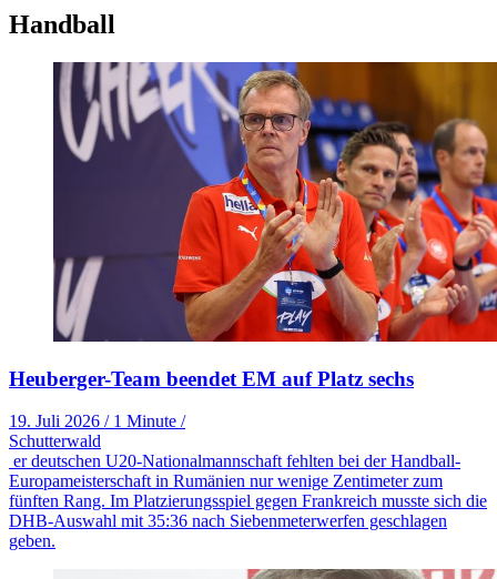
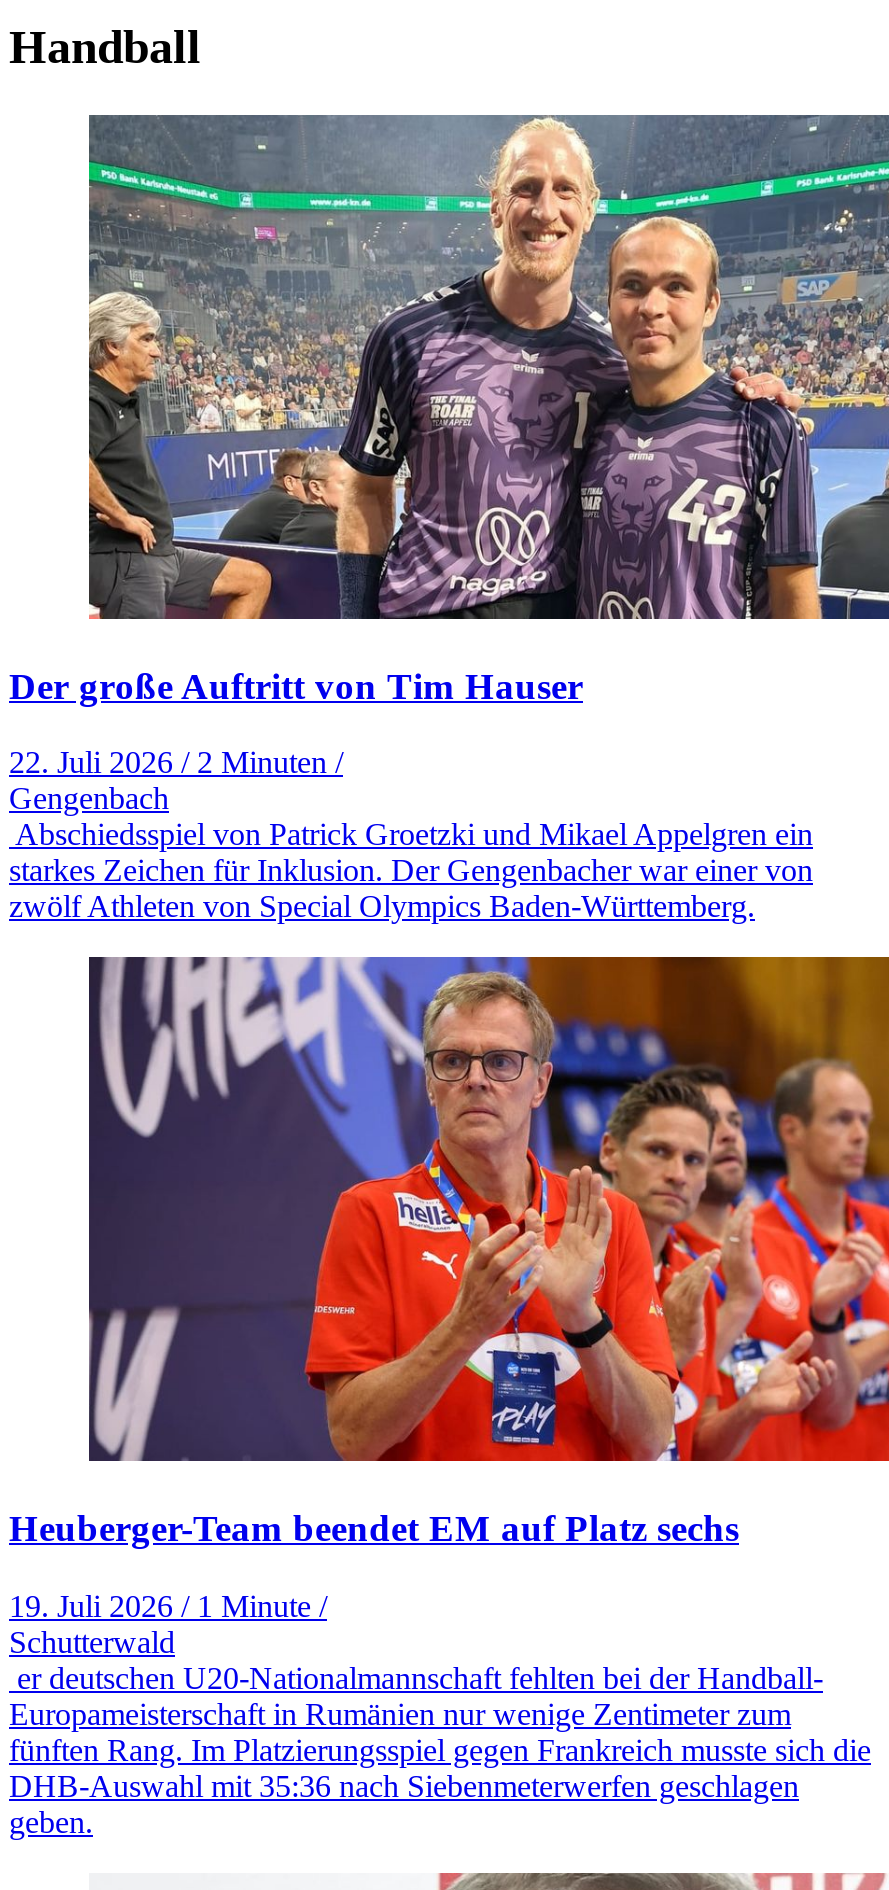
none -> [9,113,883,924] [image] | Der große Auftritt von Tim Hauser | 22. Juli 2026 / 2 Minuten / | Gengenbach | Abschiedsspiel von Patrick Groetzki und Mikael Appelgren ein | starkes Zeichen für Inklusion. Der Gengenbacher war einer von | zwölf Athleten von Special Olympics Baden-Württemberg.

